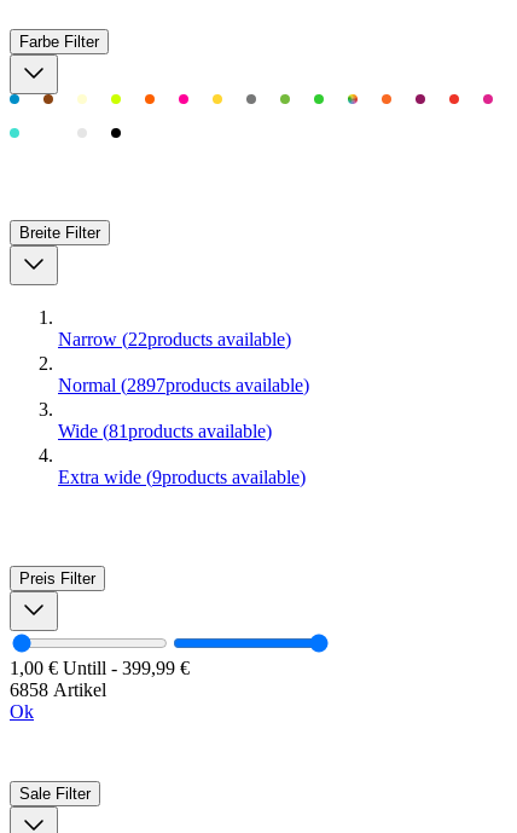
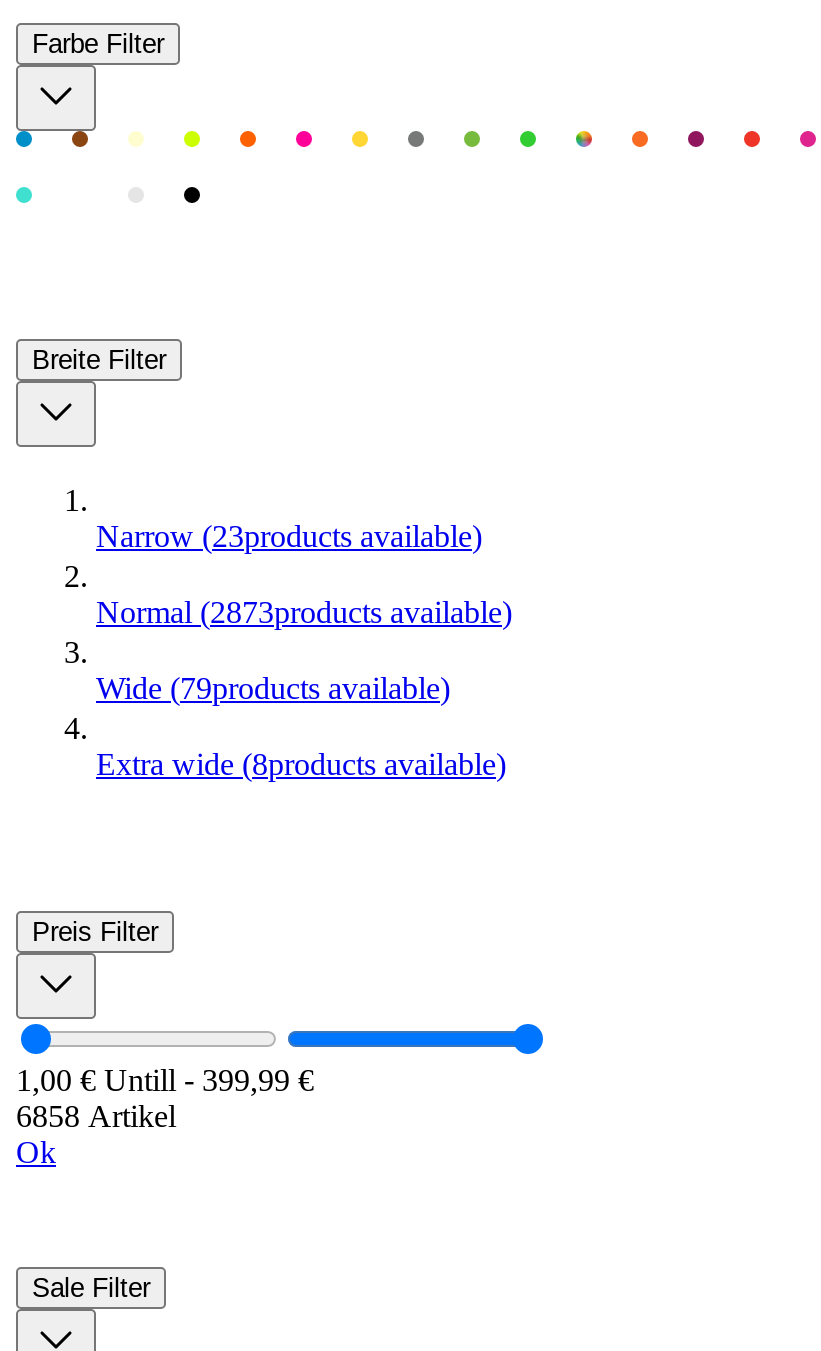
[58,329,291,349] Narrow (22products available) -> [96,519,482,553] Narrow (23products available)
[58,375,309,395] Normal (2897products available) -> [96,595,512,629] Normal (2873products available)
[58,421,272,441] Wide (81products available) -> [96,671,450,705] Wide (79products available)
[58,467,306,487] Extra wide (9products available) -> [96,747,506,781] Extra wide (8products available)

